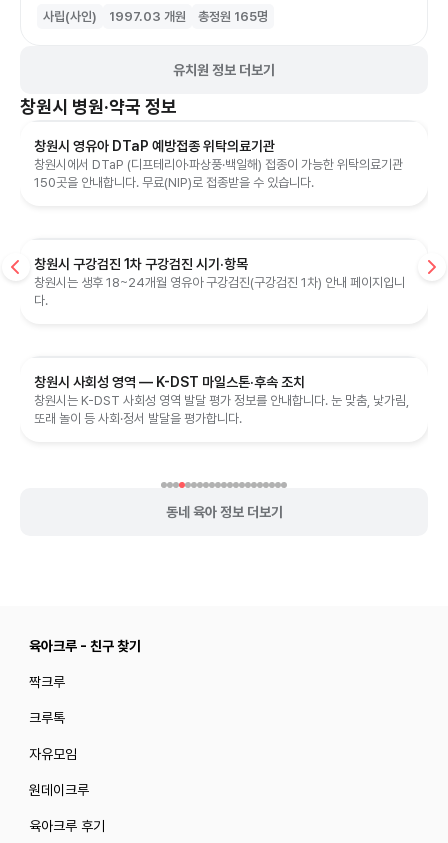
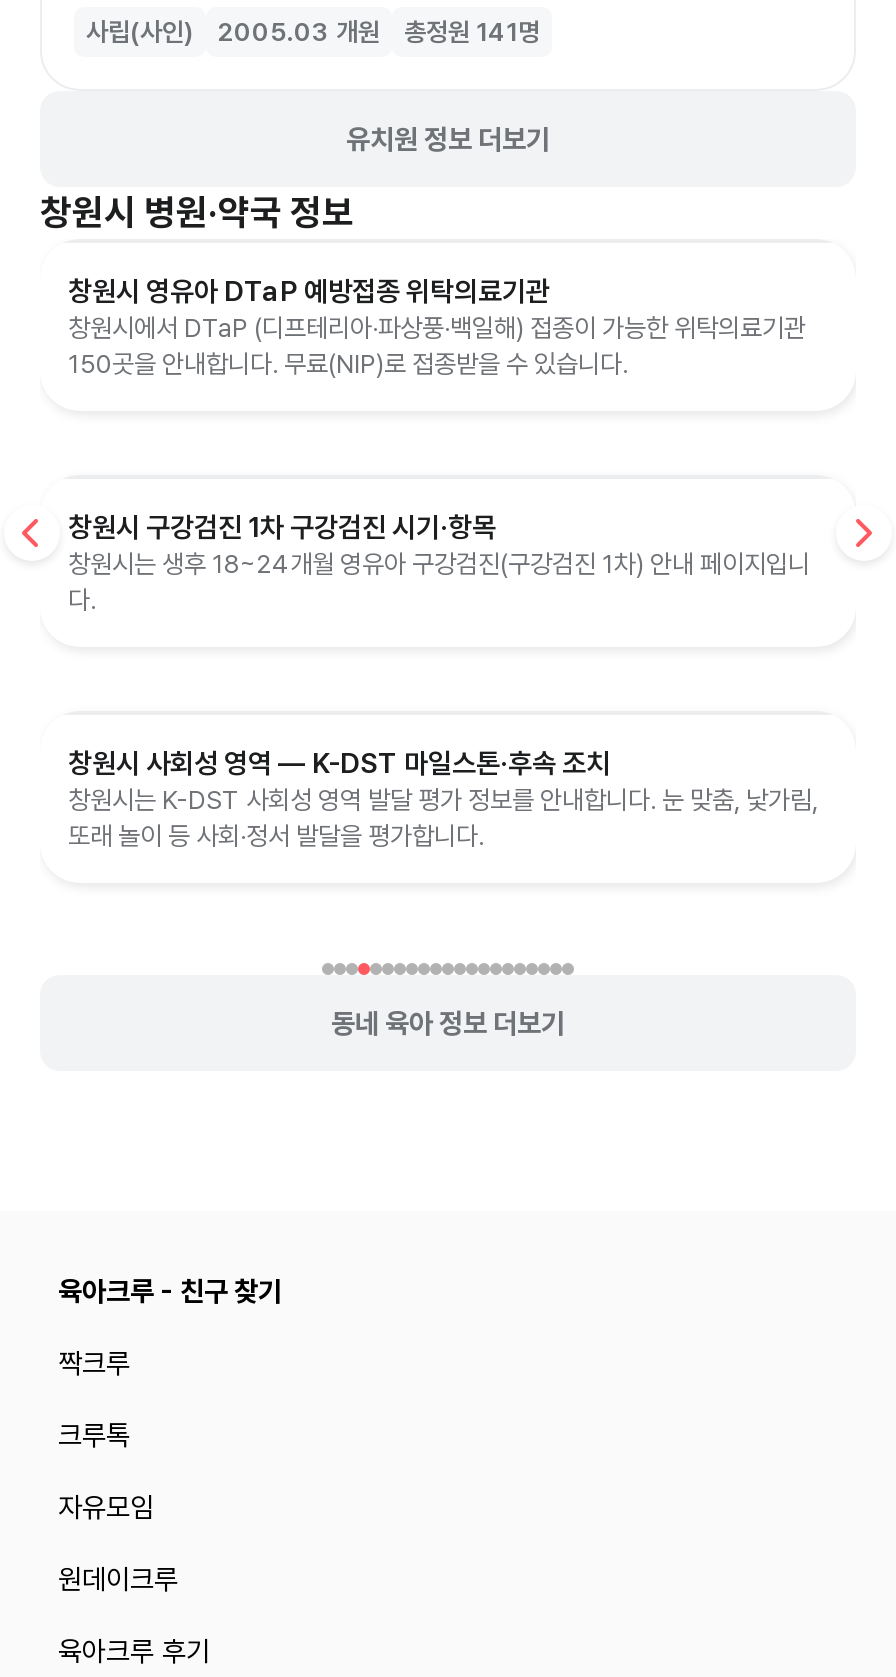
[109,9,186,24] 1997.03 개원 -> [218,17,380,47] 2005.03 개원
[198,9,268,24] 총정원 165명 -> [404,17,540,47] 총정원 141명

